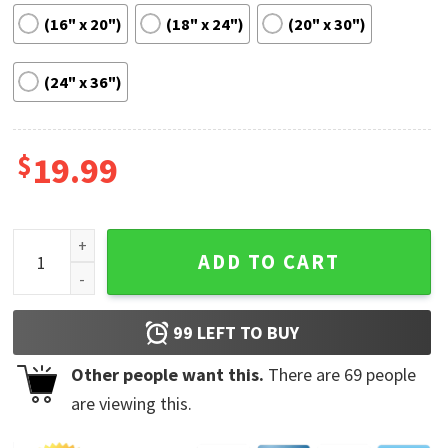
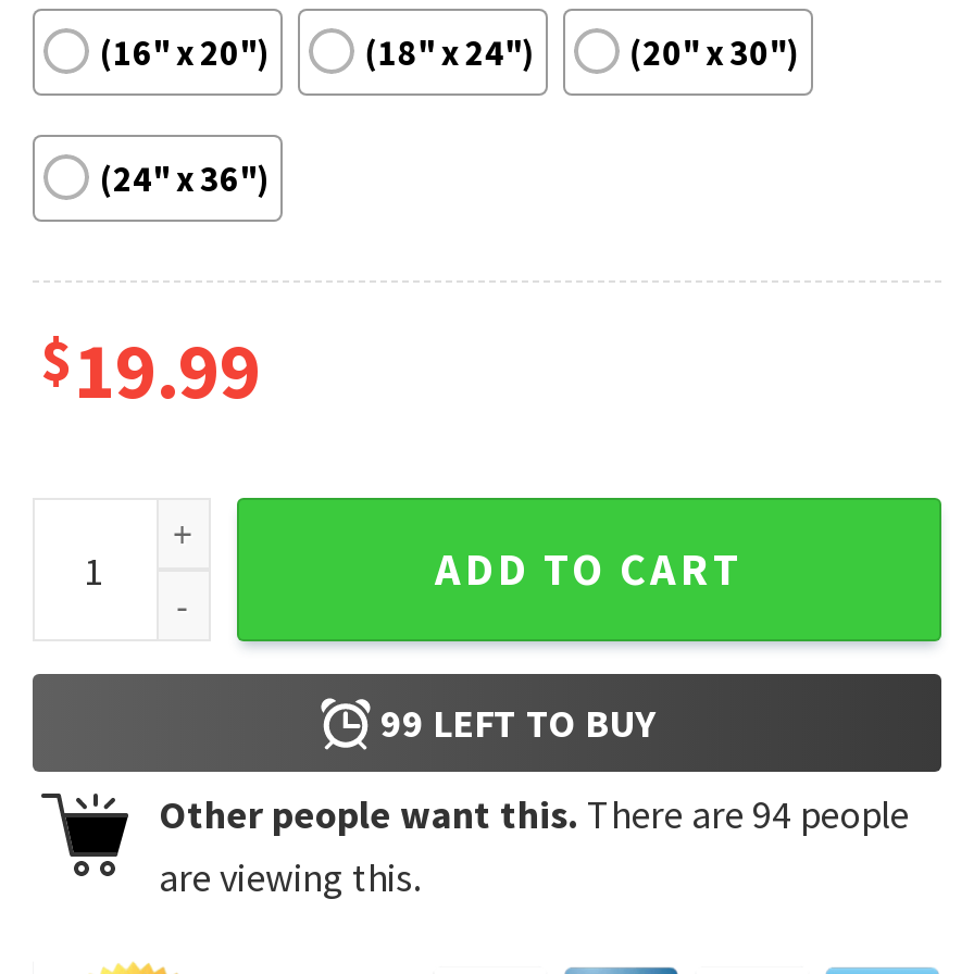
[71,363,416,386] Other people want this. There are 69 people -> [159,790,909,840] Other people want this. There are 94 people

